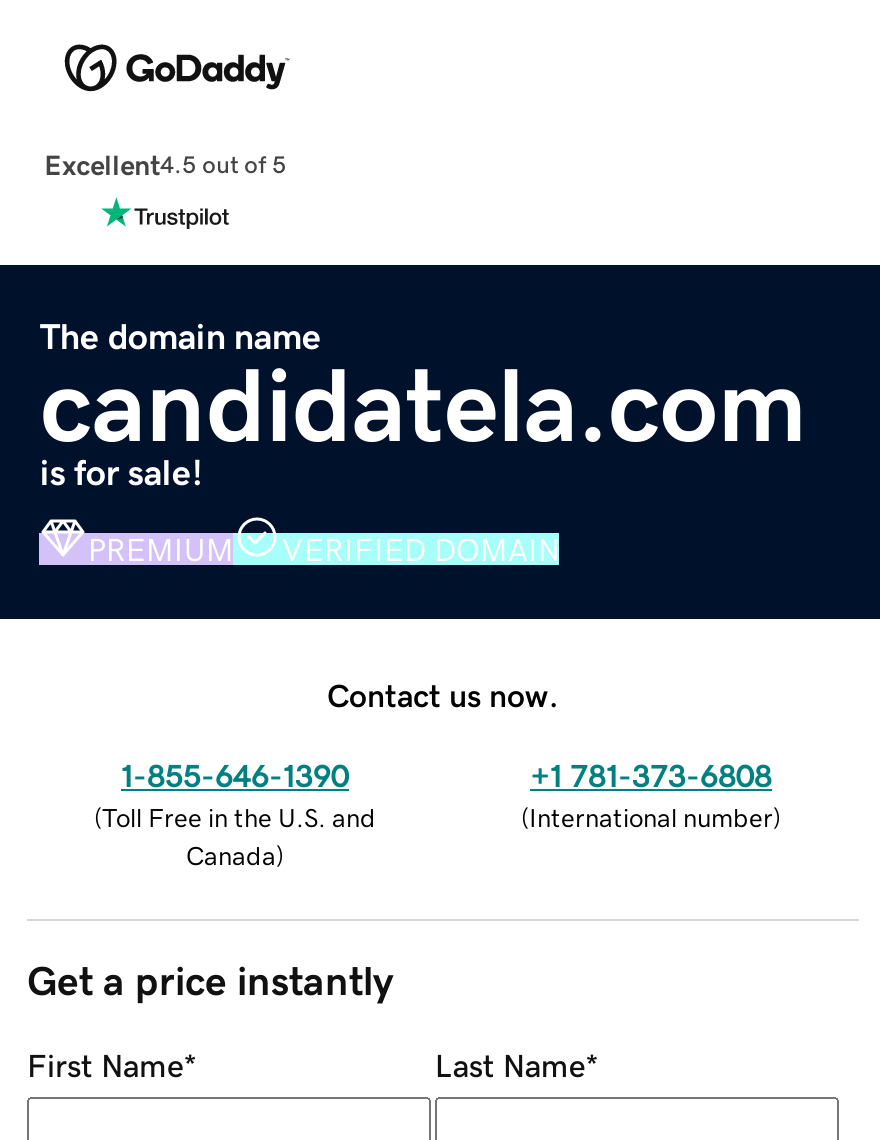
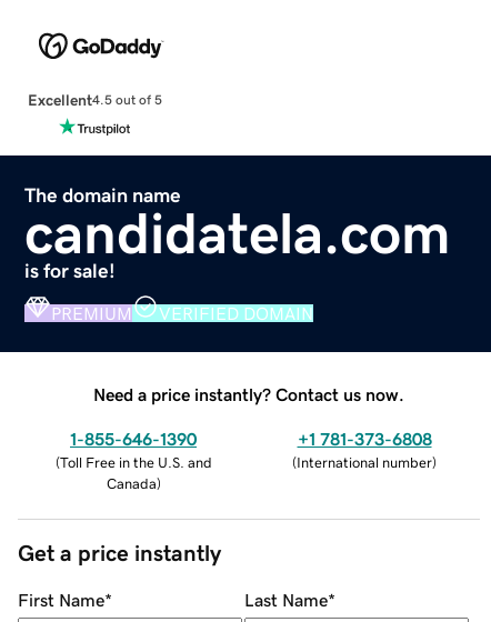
[327,678,559,710] Contact us now. -> [93,385,404,403] Need a price instantly? Contact us now.

